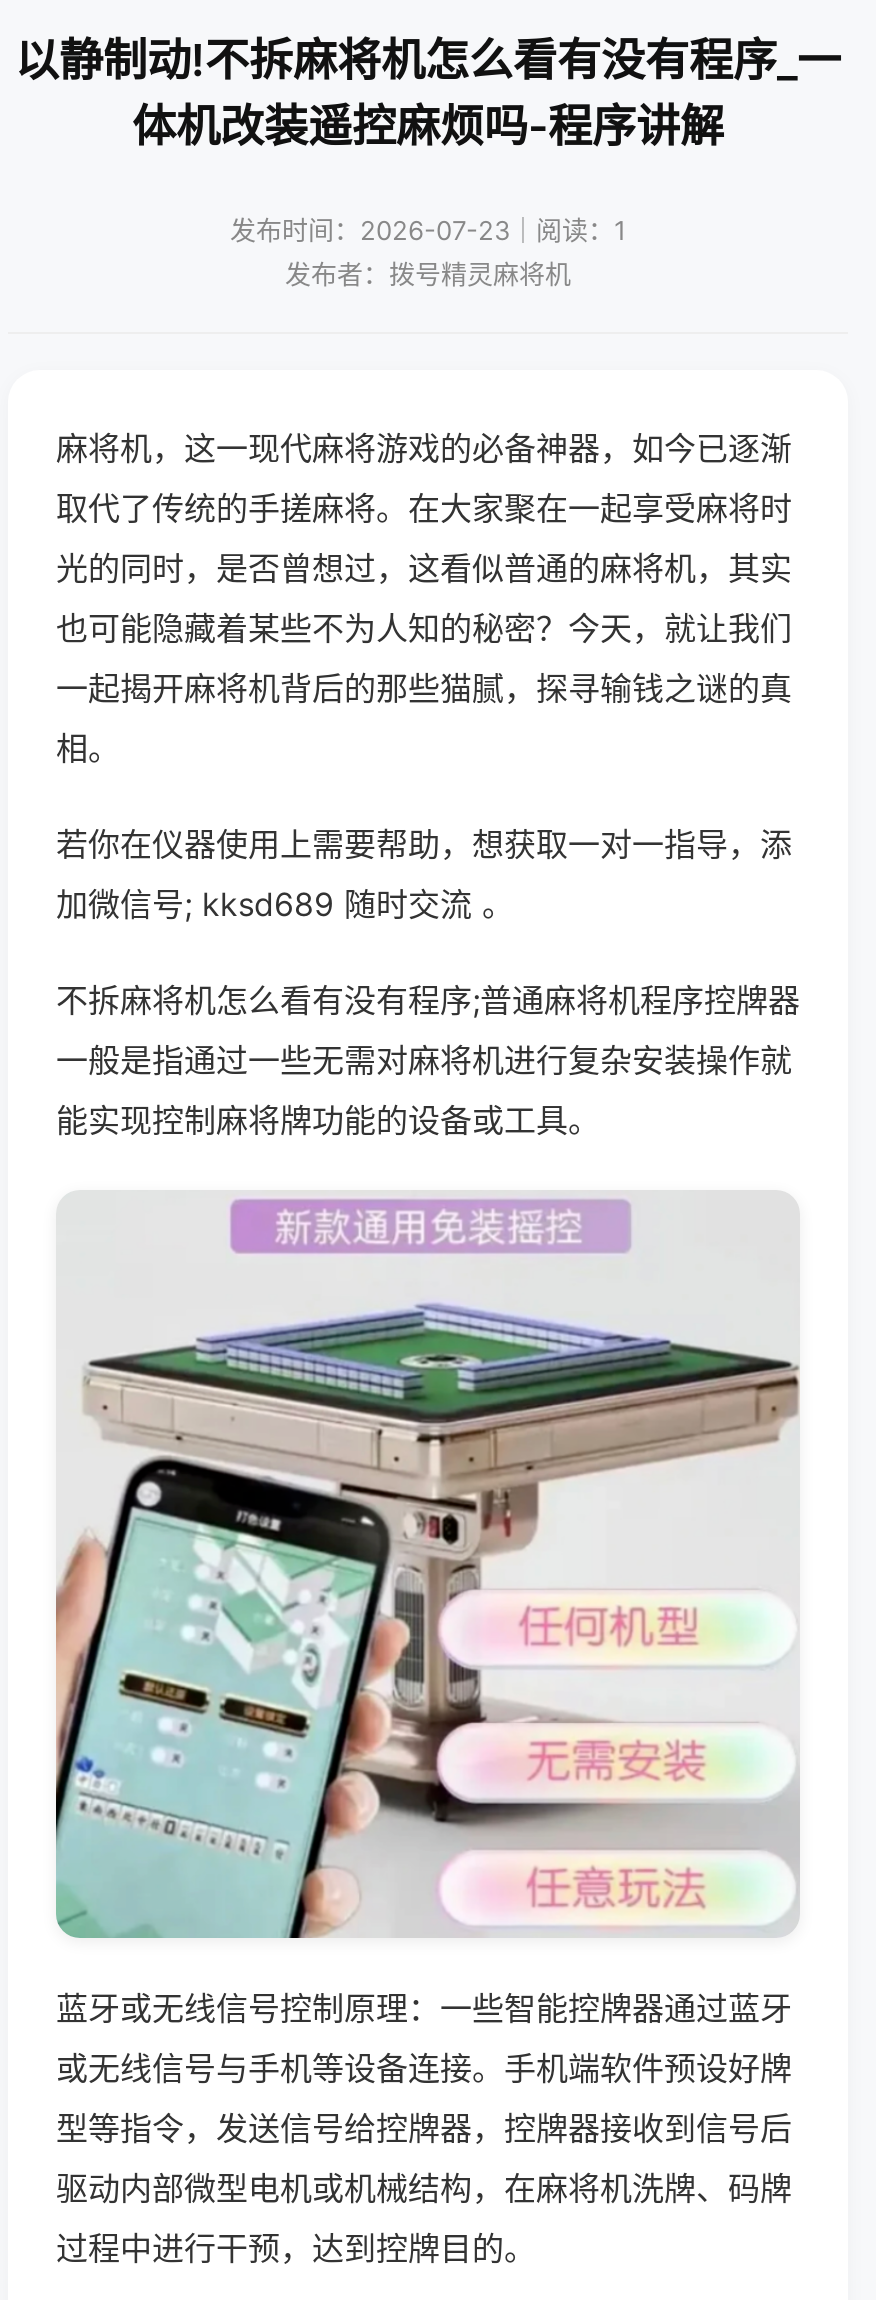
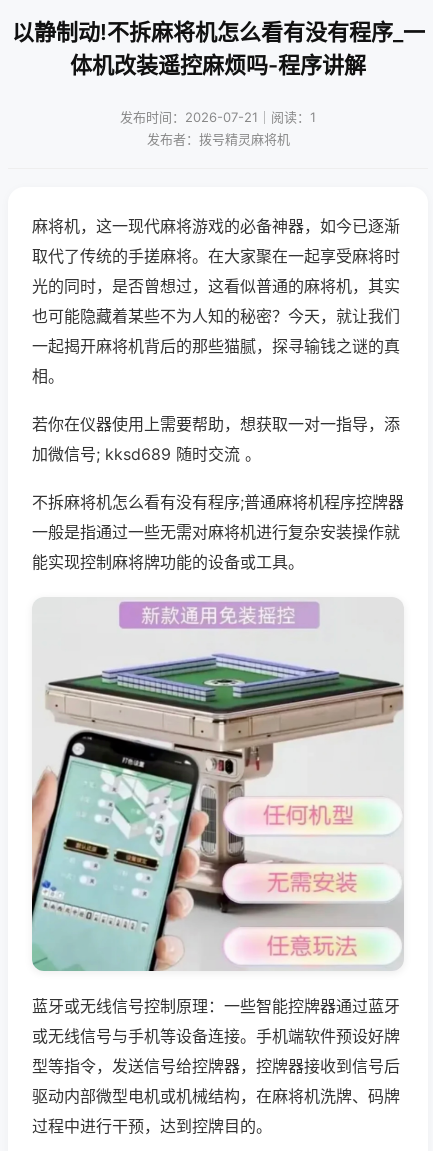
[230,214,626,246] 发布时间：2026-07-23｜阅读：1 -> [120,109,316,125] 发布时间：2026-07-21｜阅读：1

